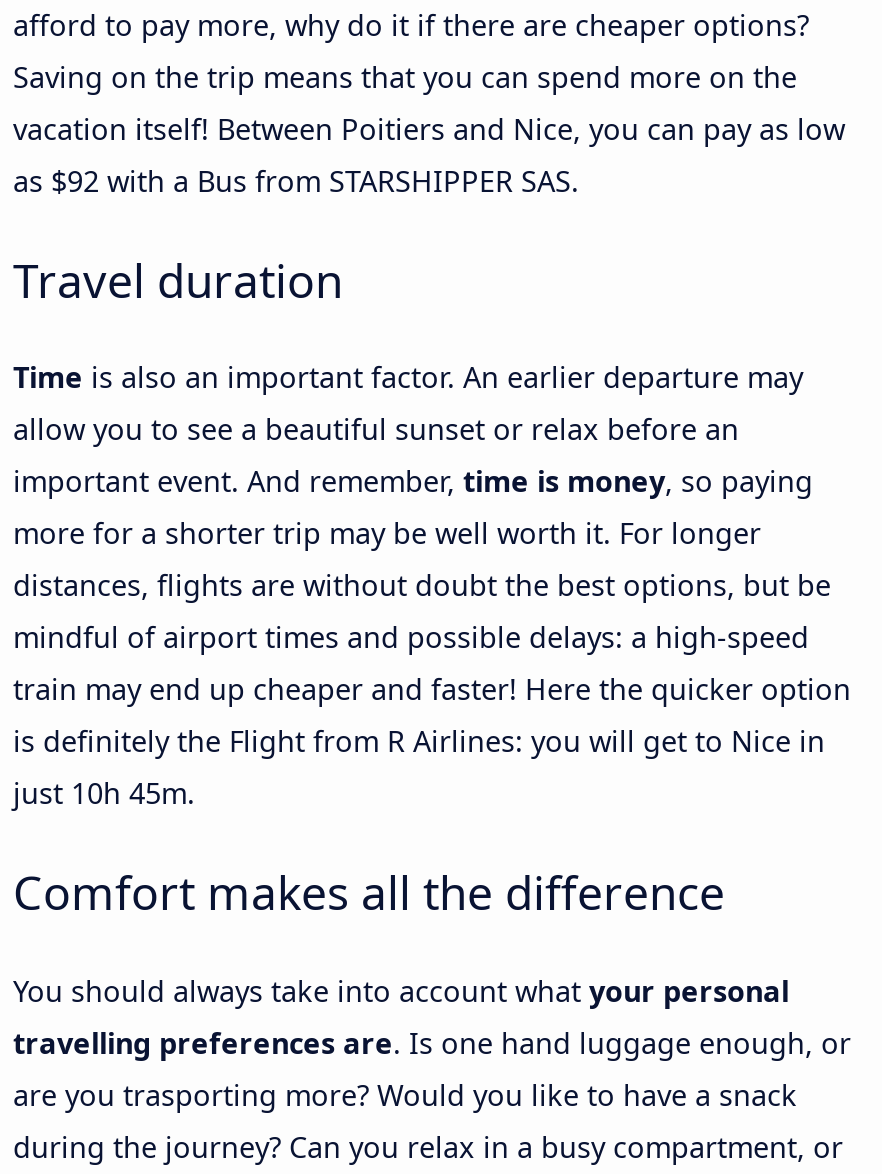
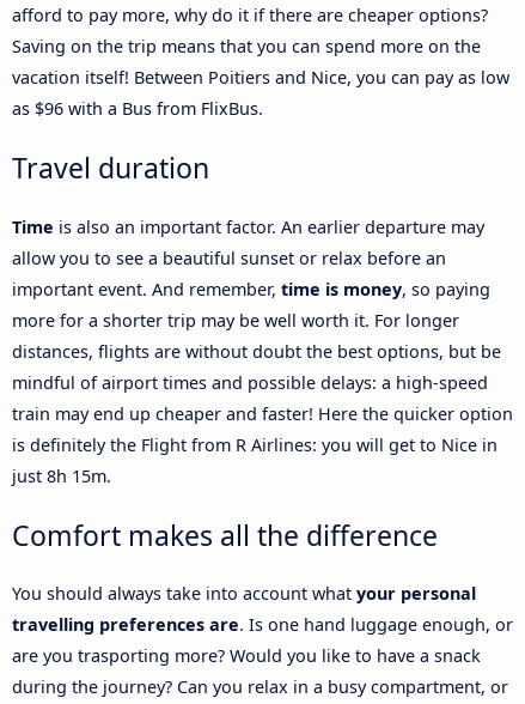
[13,163,579,201] as $92 with a Bus from STARSHIPPER SAS. -> [12,97,263,120] as $96 with a Bus from FlixBus.
[13,775,195,813] just 10h 45m. -> [12,464,111,487] just 8h 15m.

